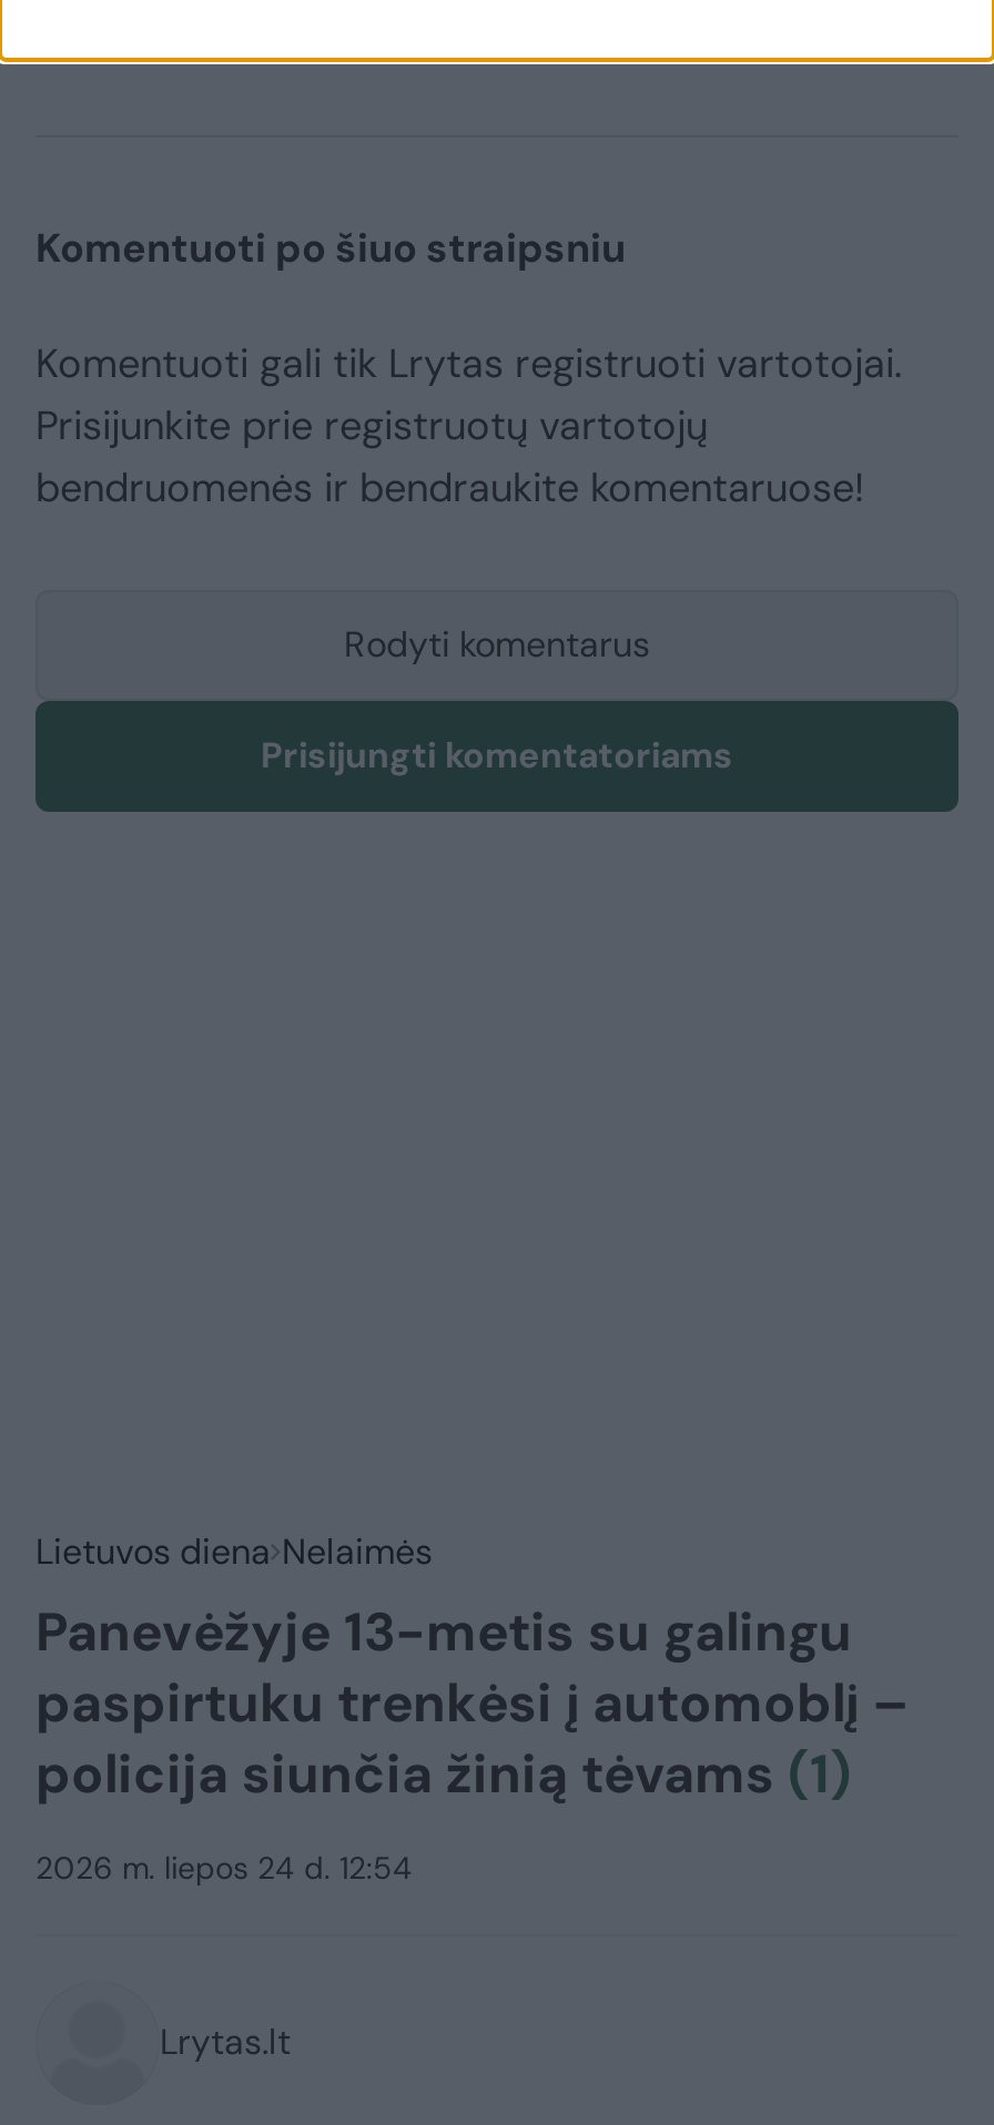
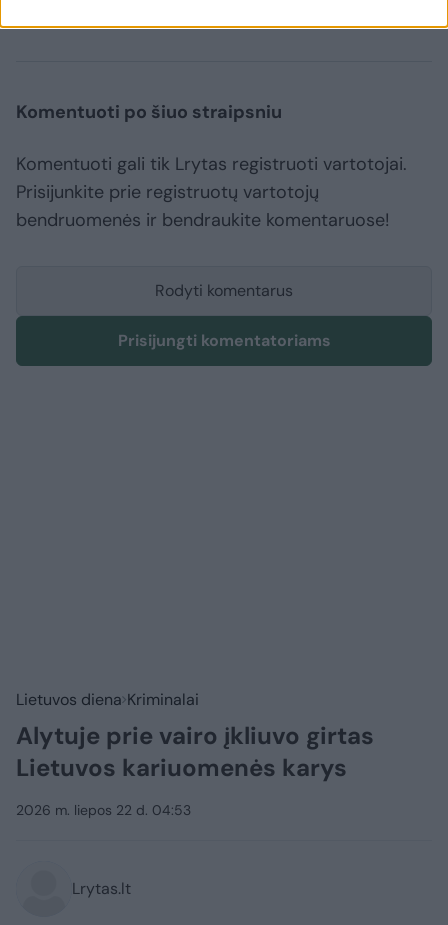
[35,1529,910,1808] Lietuvos diena Nelaimės | Panevėžyje 13-metis su galingu | paspirtuku trenkėsi į automoblį – | policija siunčia žinią tėvams (1) -> [16,689,374,783] Lietuvos diena Kriminalai | Alytuje prie vairo įkliuvo girtas | Lietuvos kariuomenės karys
[35,1848,413,1888] 2026 m. liepos 24 d. 12:54 -> [16,801,191,819] 2026 m. liepos 22 d. 04:53

